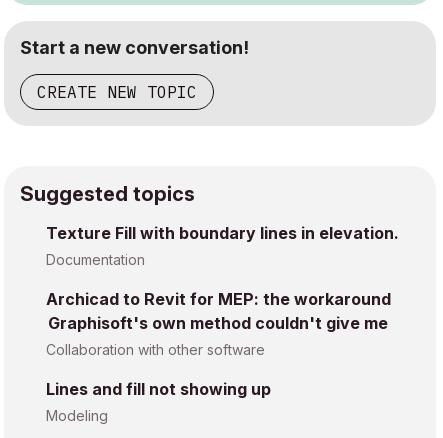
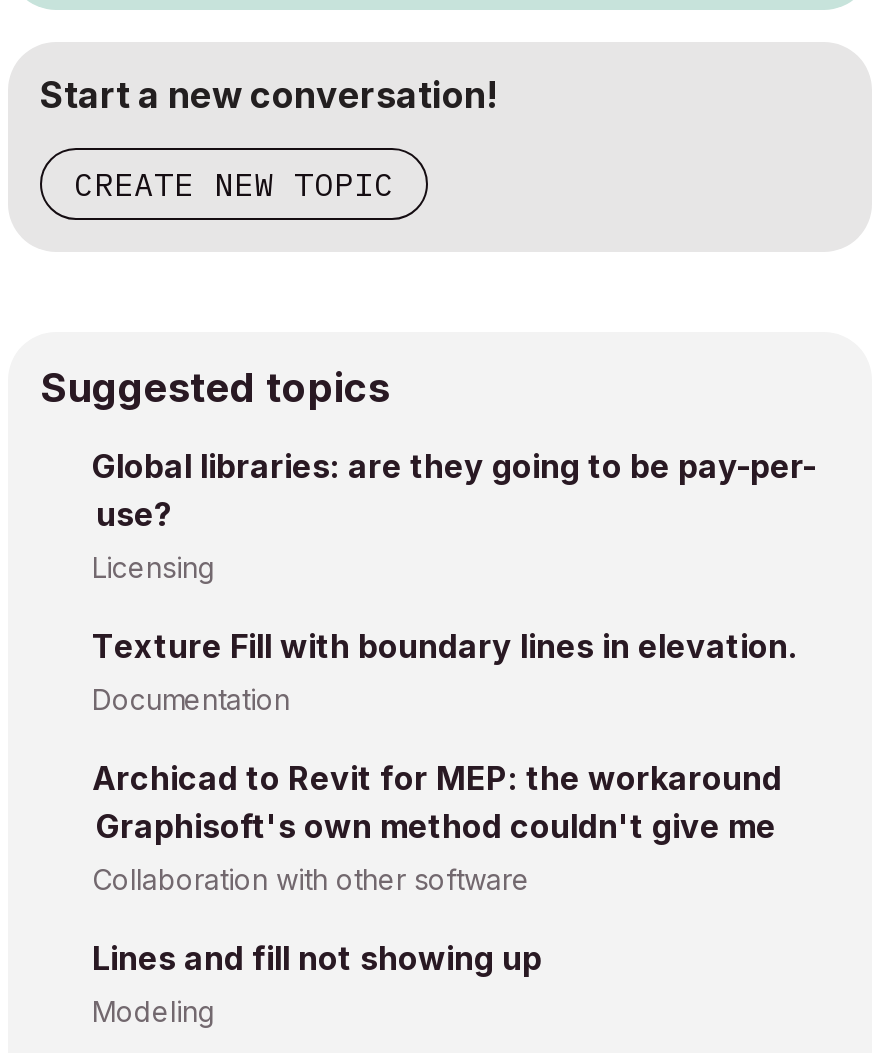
none -> [92,446,816,584] Global libraries: are they going to be pay-per- | use? | Licensing

